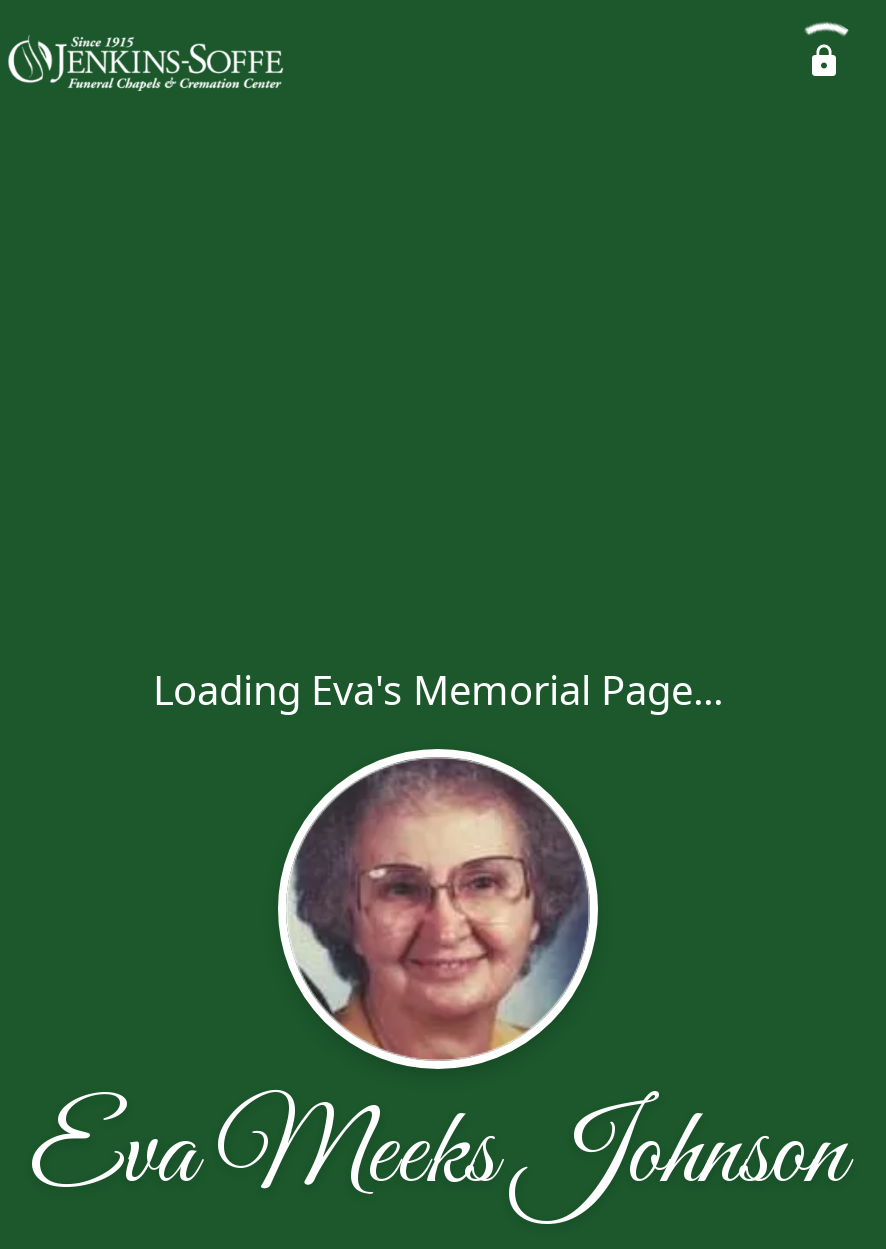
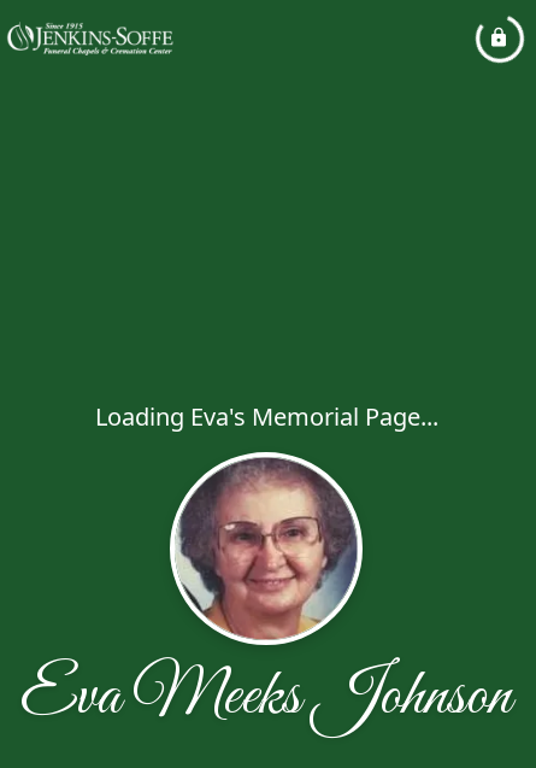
[786,21,866,103] [image] -> [475,14,525,64] [image]

